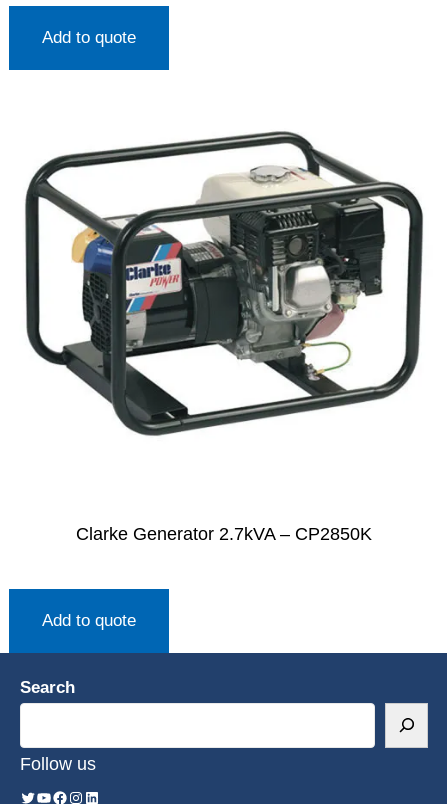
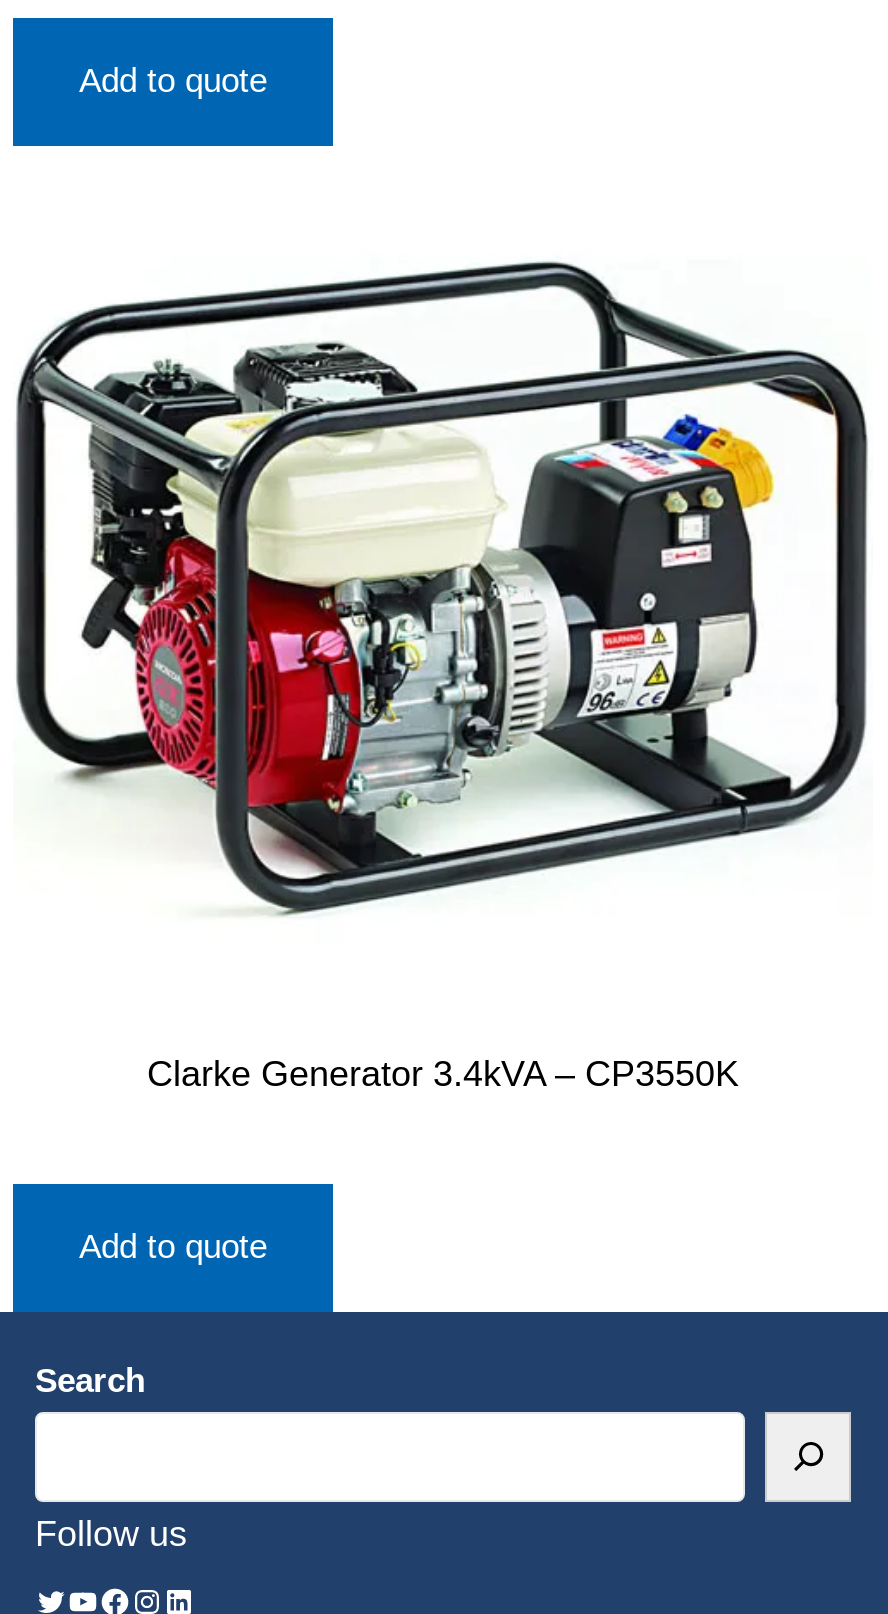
[11,128,436,454] [image] -> [15,260,869,918] [image]
[76,524,372,544] Clarke Generator 2.7kVA – CP2850K -> [147,1054,739,1094] Clarke Generator 3.4kVA – CP3550K

